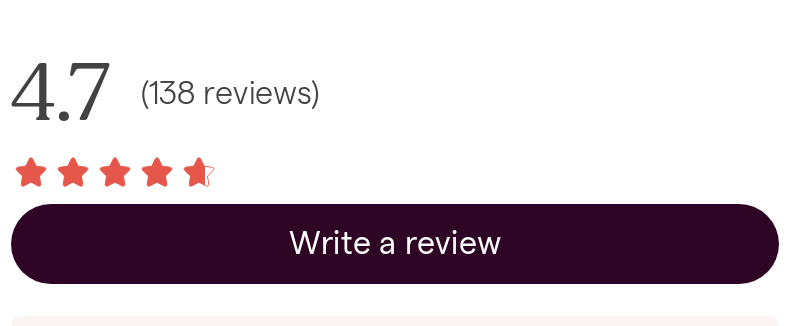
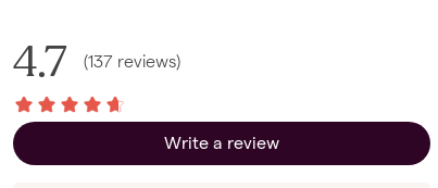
[11,43,319,143] 4.7 (138 reviews) -> [13,34,180,89] 4.7 (137 reviews)

